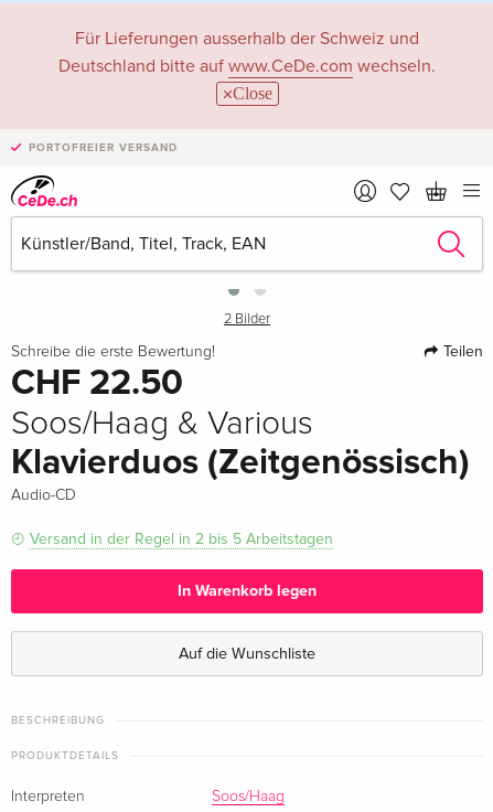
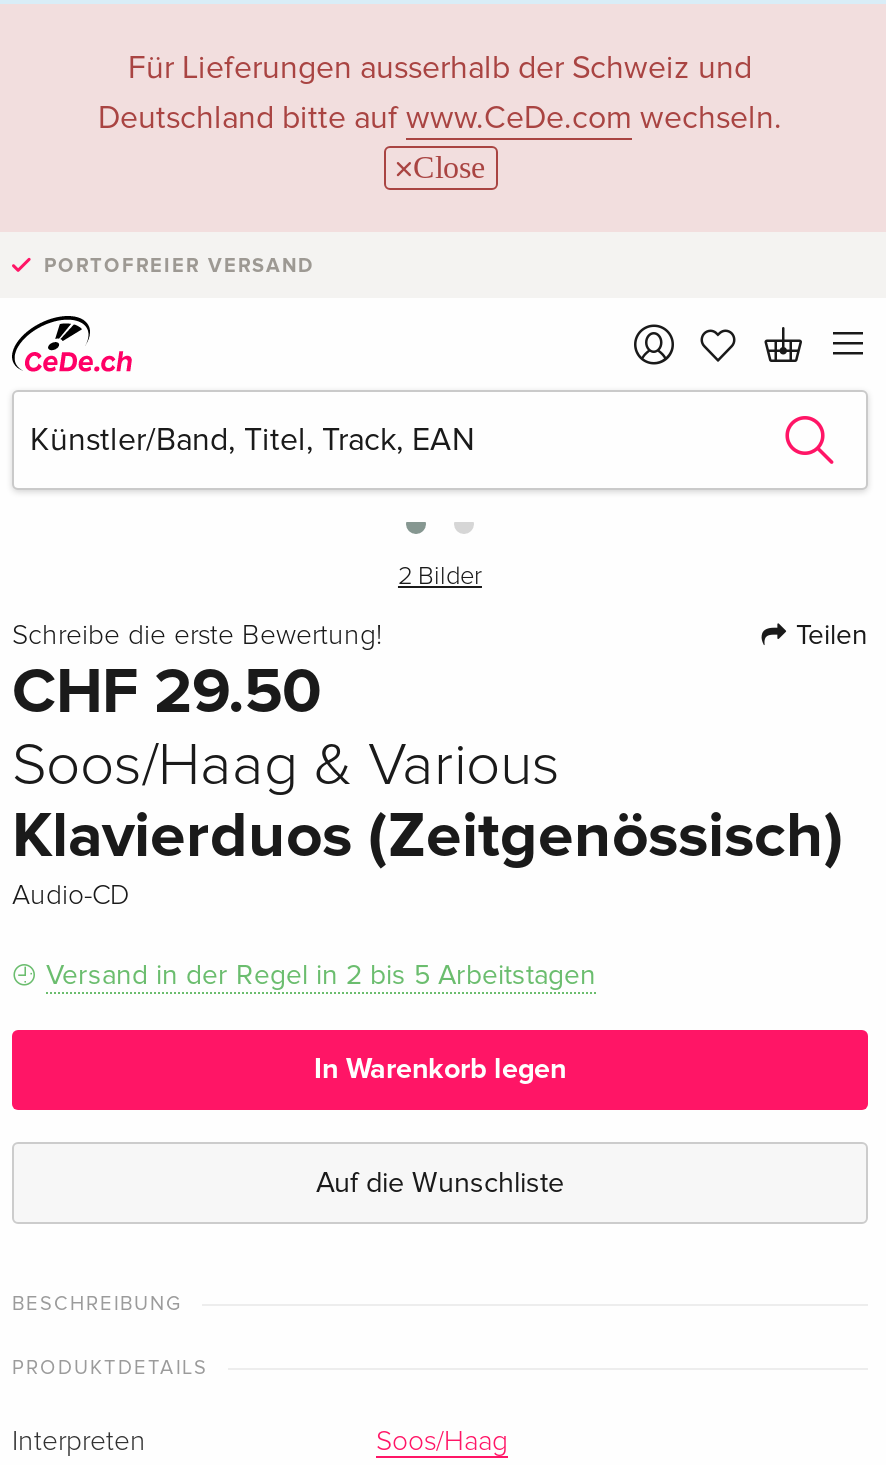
[11,362,183,405] CHF 22.50 -> [12,654,322,732] CHF 29.50

